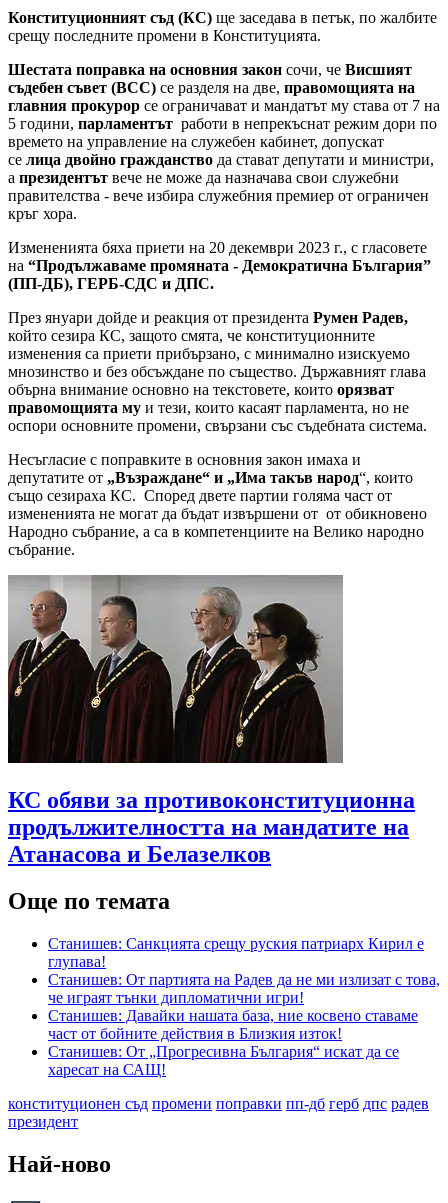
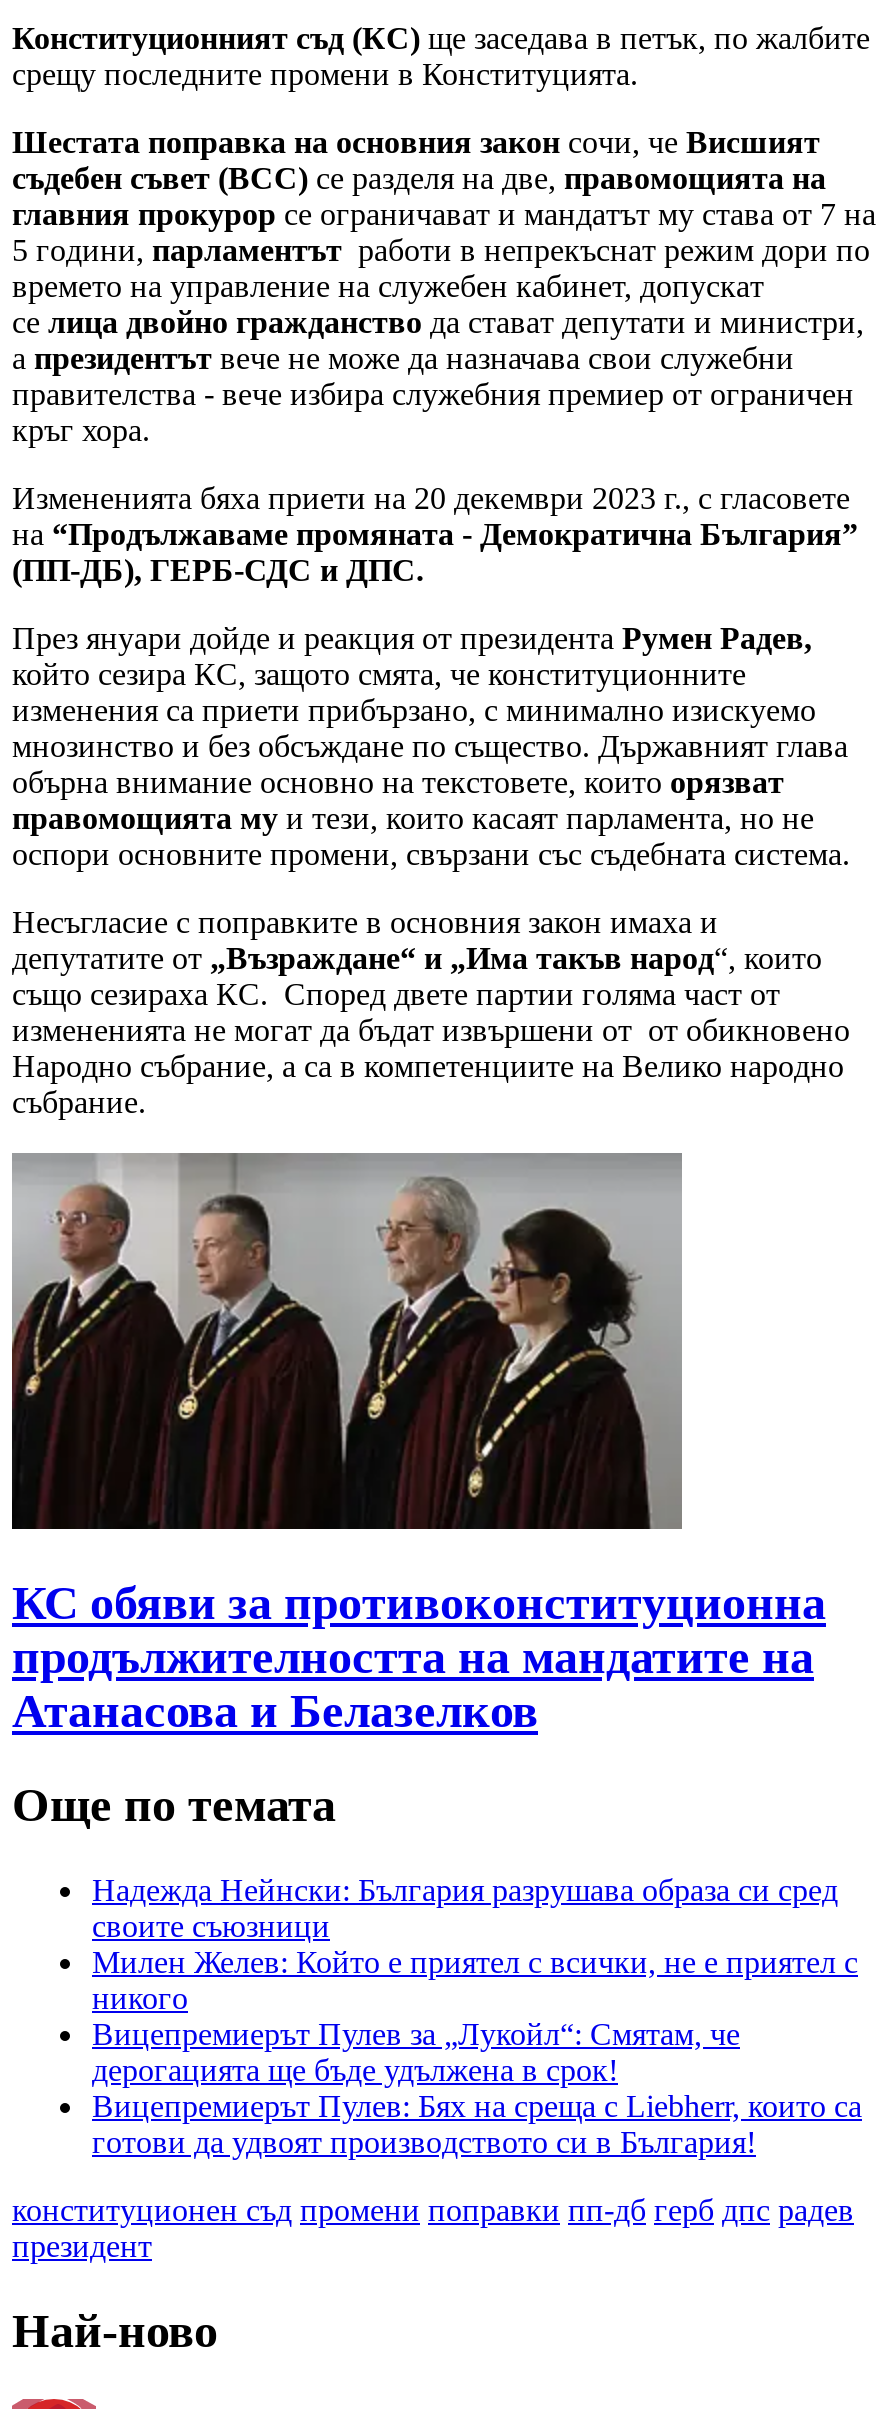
[48,935,440,1078] Станишев: Санкцията срещу руския патриарх Кирил е | глупава! | Станишев: От партията на Радев да не ми излизат с това, | че играят тънки дипломатични игри! | Станишев: Давайки нашата база, ние косвено ставаме | част от бойните действия в Близкия изток! | Станишев: От „Прогресивна България“ искат да се | харесат на САЩ! -> [92,1873,862,2159] Надежда Нейнски: България разрушава образа си сред | своите съюзници | Милен Желев: Който е приятел с всички, не е приятел с | никого | Вицепремиерът Пулев за „Лукойл“: Смятам, че | дерогацията ще бъде удължена в срок! | Вицепремиерът Пулев: Бях на среща с Liebherr, които са | готови да удвоят производството си в България!

